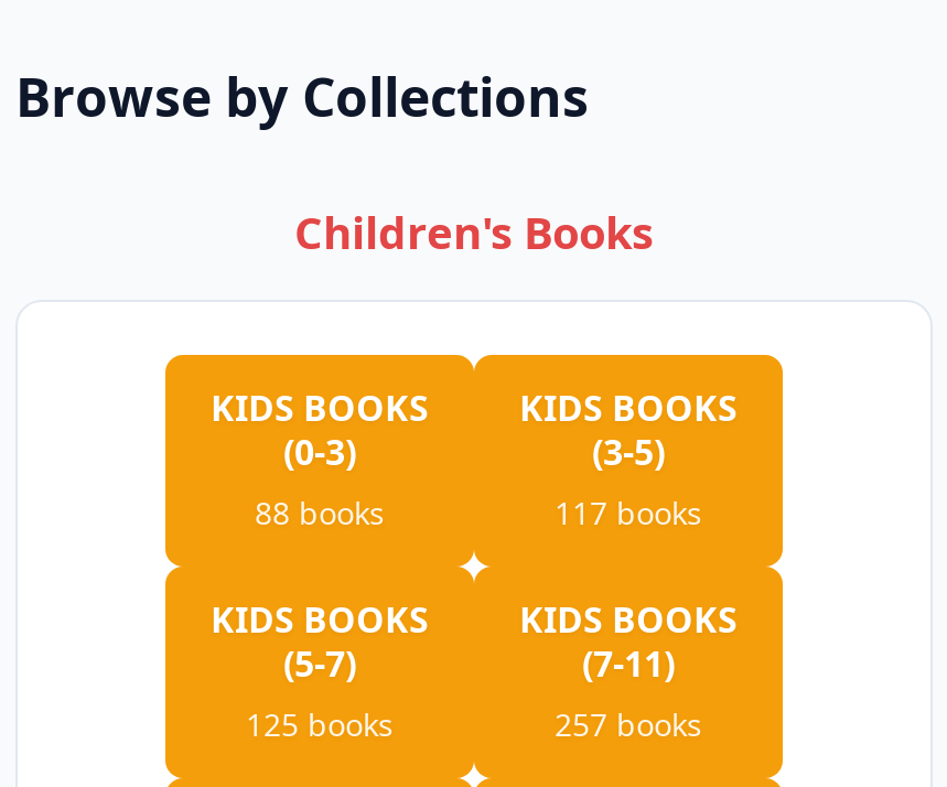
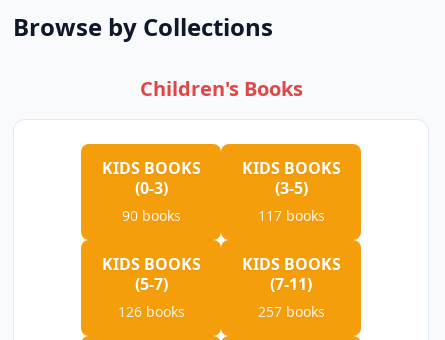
[255,491,385,533] 88 books -> [121,206,180,225] 90 books
[246,703,394,744] 125 books -> [117,302,184,321] 126 books

